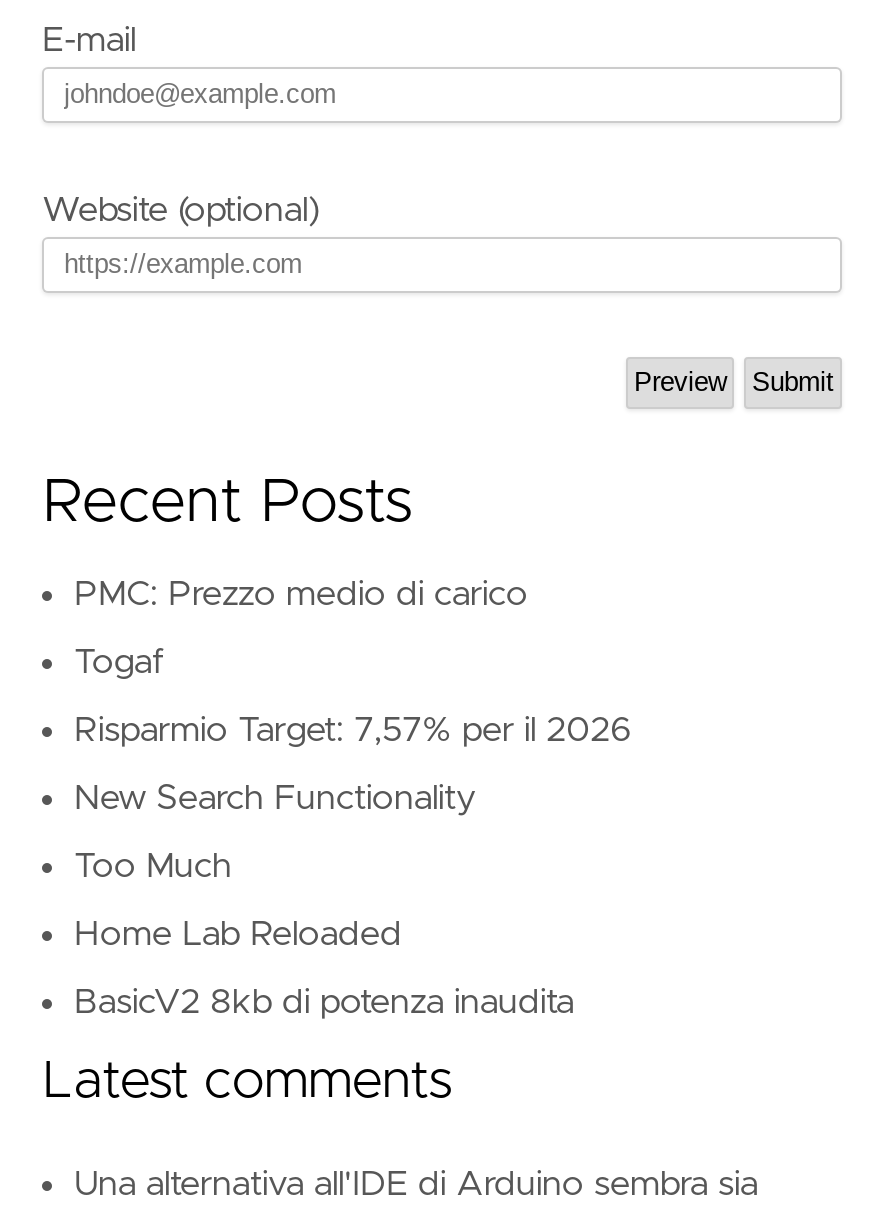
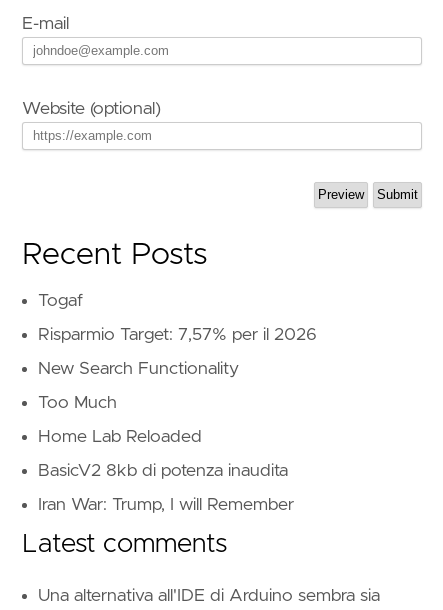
[74,576,528,612] PMC: Prezzo medio di carico -> none
moved [74,644,632,1020] -> [38,292,317,480]: Togaf | Risparmio Target: 7,57% per il 2026 | New Search Functionality | Too Much | Home Lab Reloaded | BasicV2 8kb di potenza inaudita
none -> [38,496,294,514] Iran War: Trump, I will Remember

